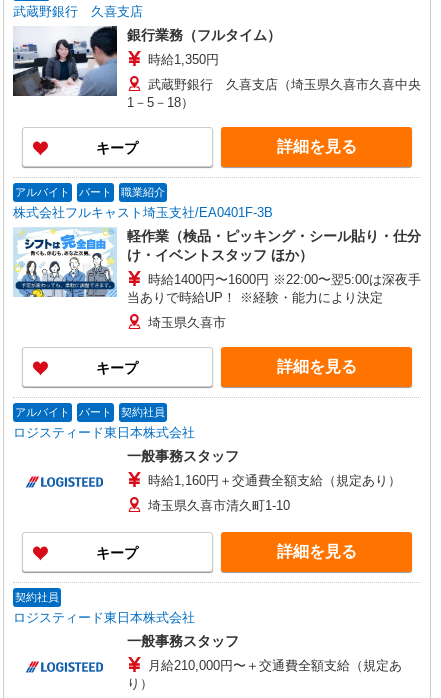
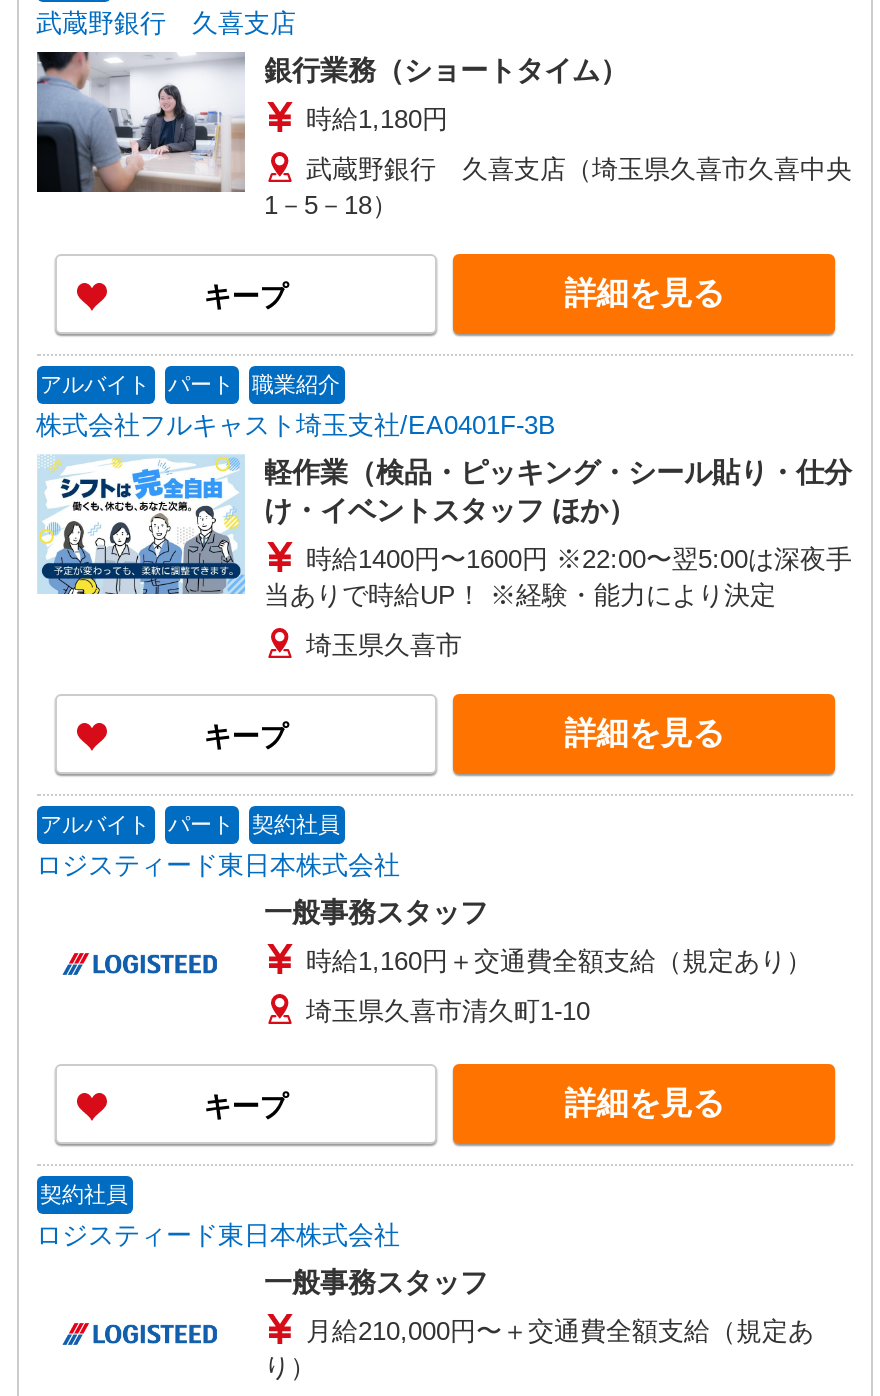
[13,26,280,96] [image] | 銀行業務（フルタイム） -> [35,50,628,194] [image] | 銀行業務（ショートタイム）
[147,52,218,67] 時給1,350円 -> [306,104,448,134] 時給1,180円

